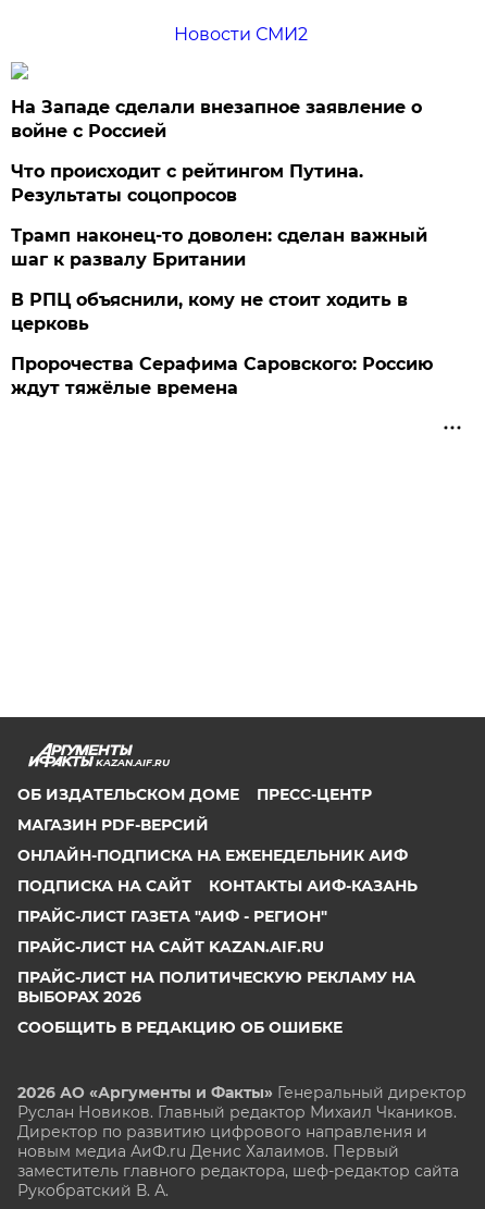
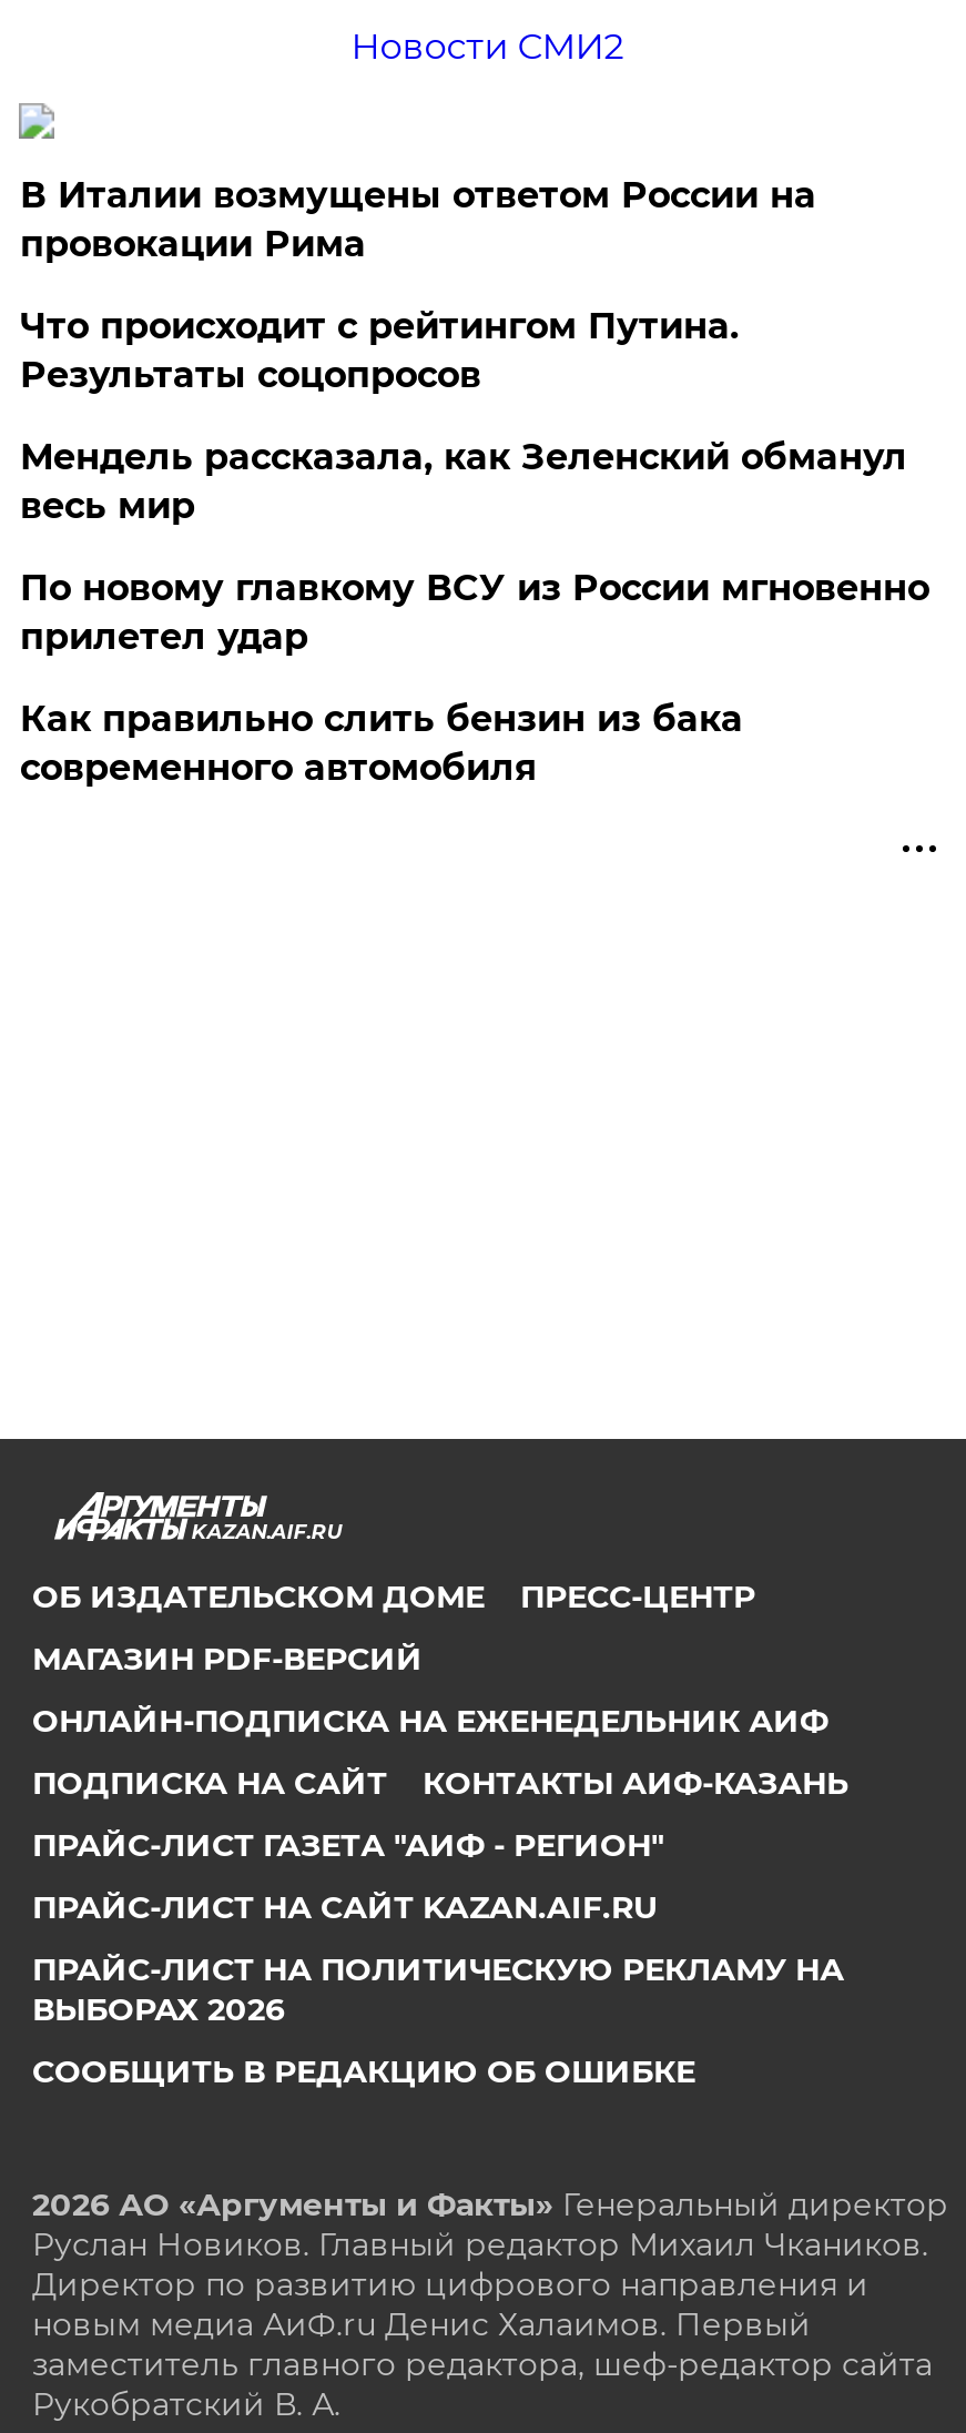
[11,96,422,141] На Западе сделали внезапное заявление о | войне с Россией -> [20,173,816,264] В Италии возмущены ответом России на | провокации Рима
[11,225,428,269] Трамп наконец-то доволен: сделан важный | шаг к развалу Британии -> [20,435,907,526] Мендель рассказала, как Зеленский обманул | весь мир
[11,289,408,334] В РПЦ объяснили, кому не стоит ходить в | церковь -> [20,566,929,657] По новому главкому ВСУ из России мгновенно | прилетел удар
[11,353,433,398] Пророчества Серафима Саровского: Россию | ждут тяжёлые времена -> [20,697,743,788] Как правильно слить бензин из бака | современного автомобиля

